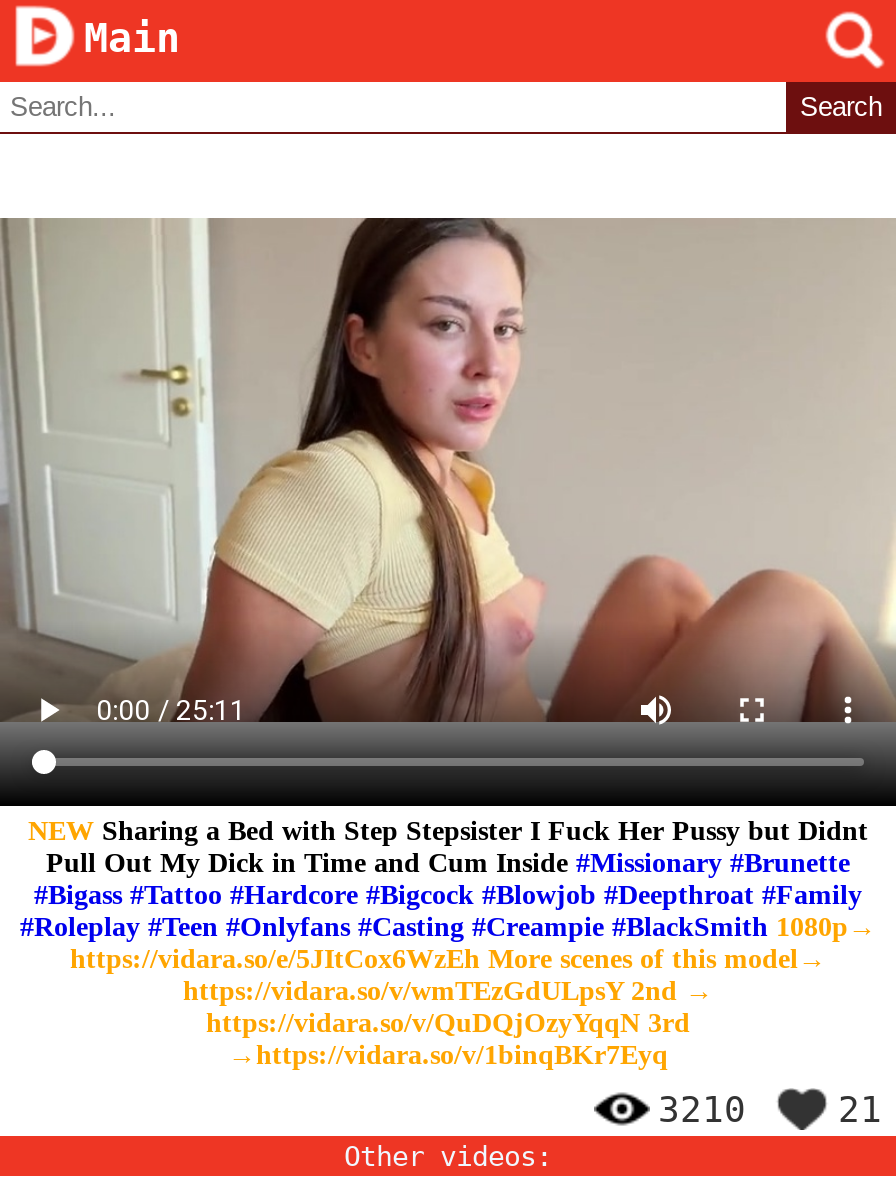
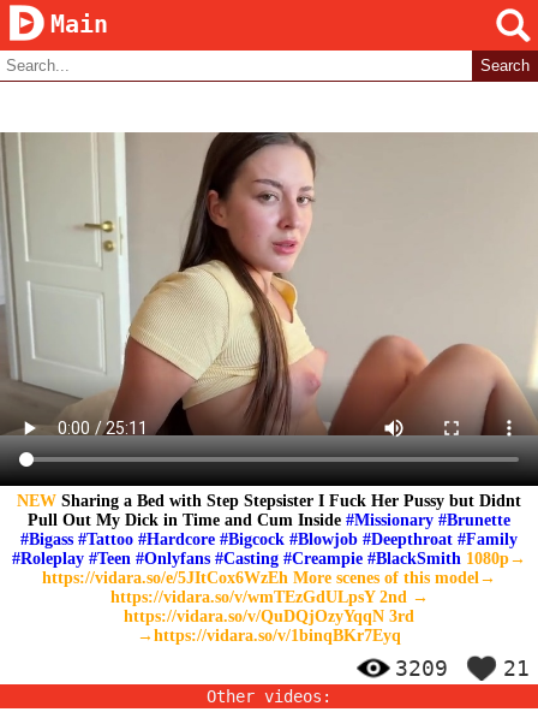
[658,1088,746,1130] 3210 -> [395,655,448,681] 3209

